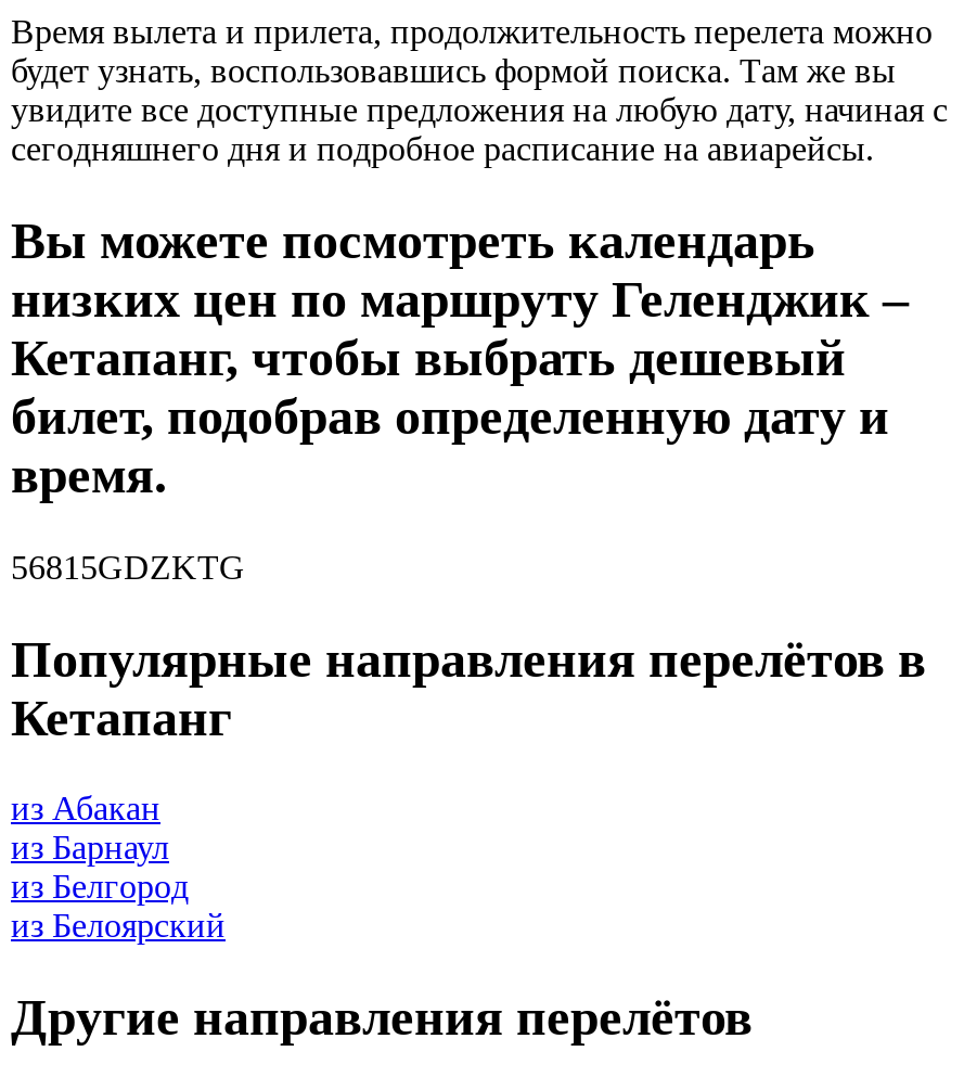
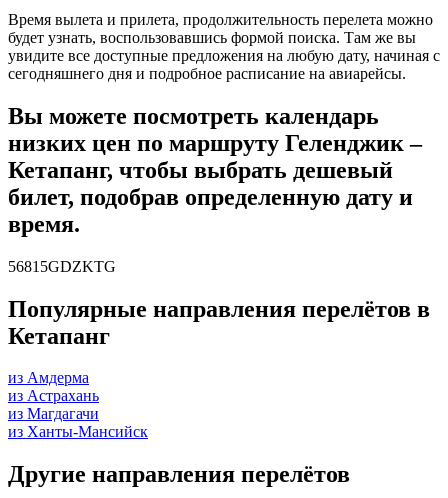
[11,790,160,827] из Абакан -> [8,369,89,386] из Амдерма
[11,829,169,866] из Барнаул -> [8,387,99,404] из Астрахань
[11,869,189,905] из Белгород -> [8,405,99,422] из Магдагачи
[11,908,226,944] из Белоярский -> [8,423,148,440] из Ханты-Мансийск

